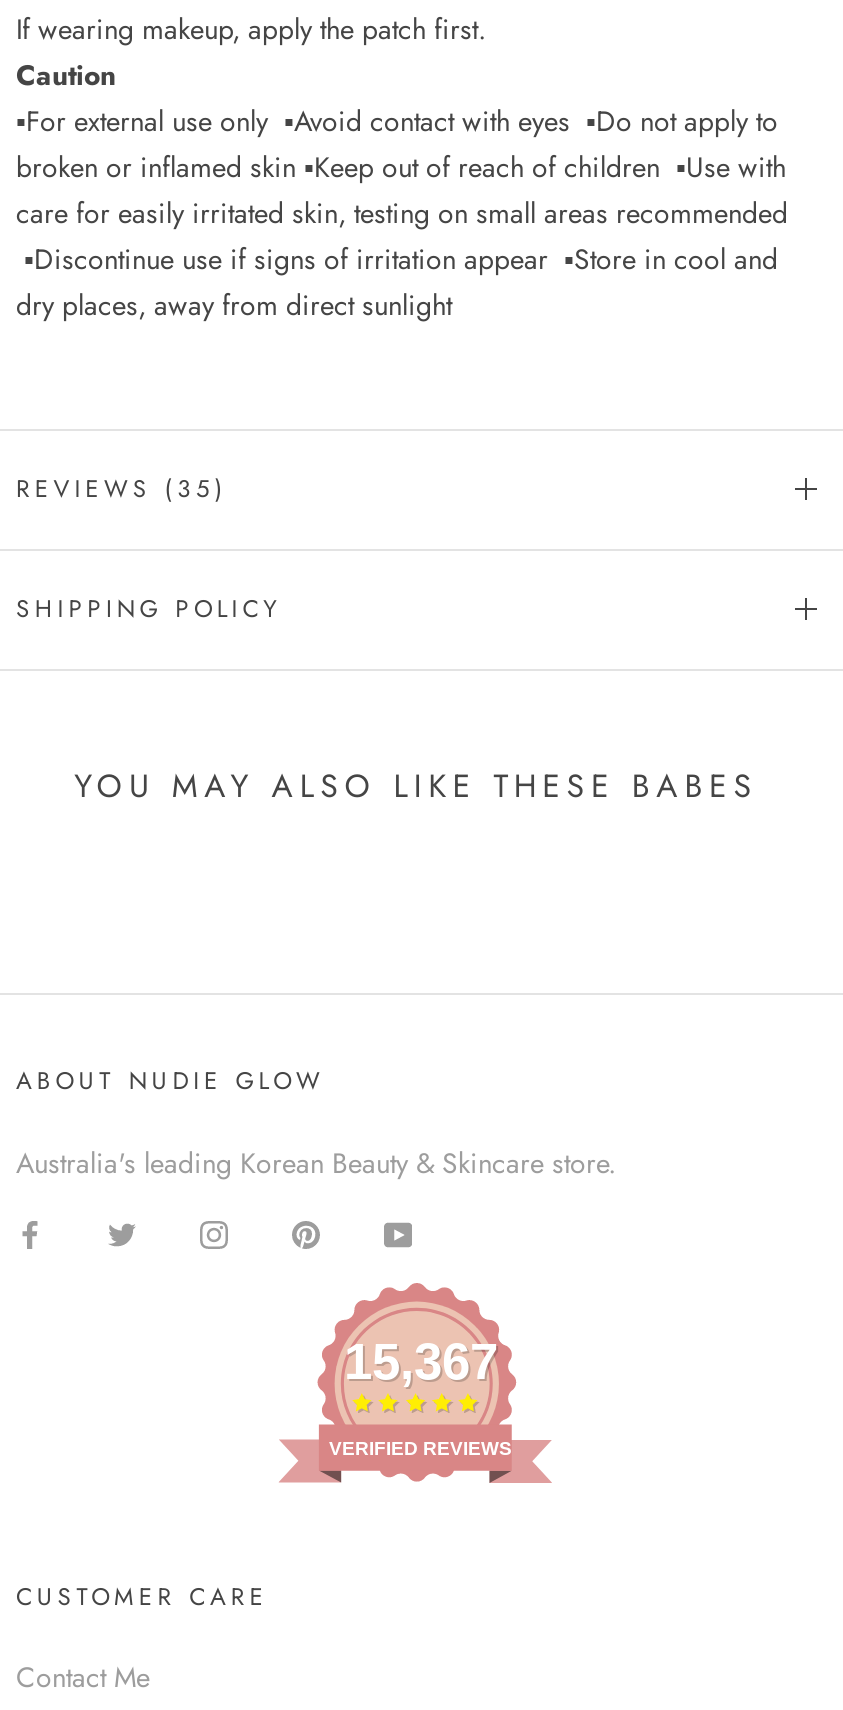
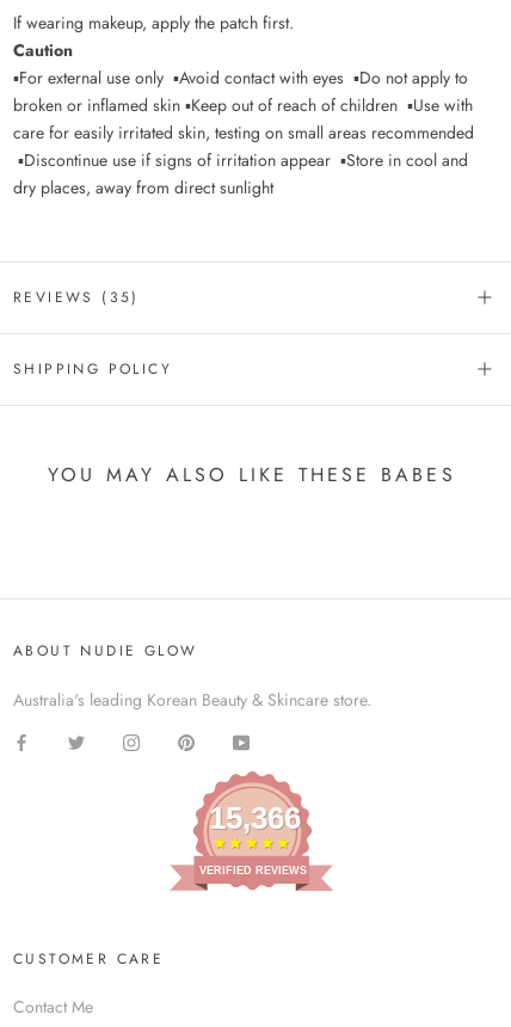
[344,1333,498,1390] 15,367 -> [209,801,301,834] 15,366

